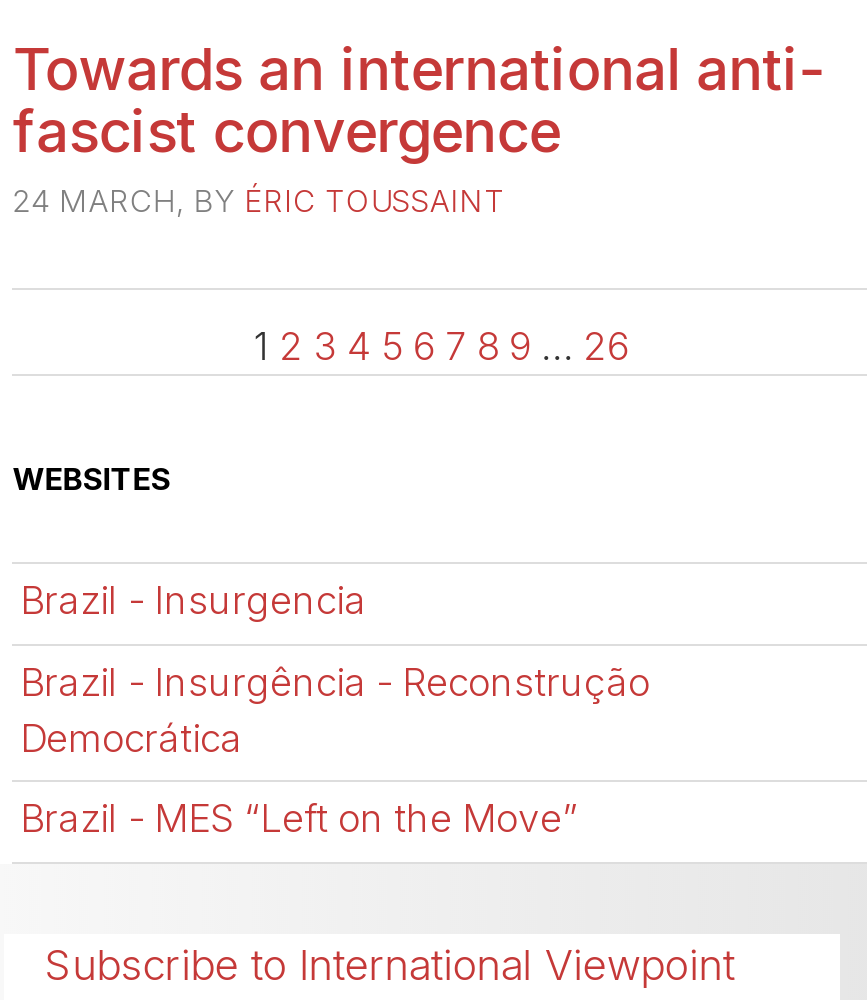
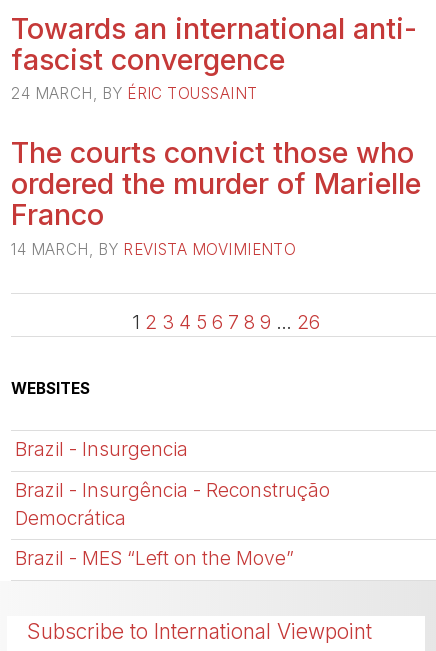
none -> [11,135,421,259] The courts convict those who | ordered the murder of Marielle | Franco | 14 MARCH, BY REVISTA MOVIMIENTO

